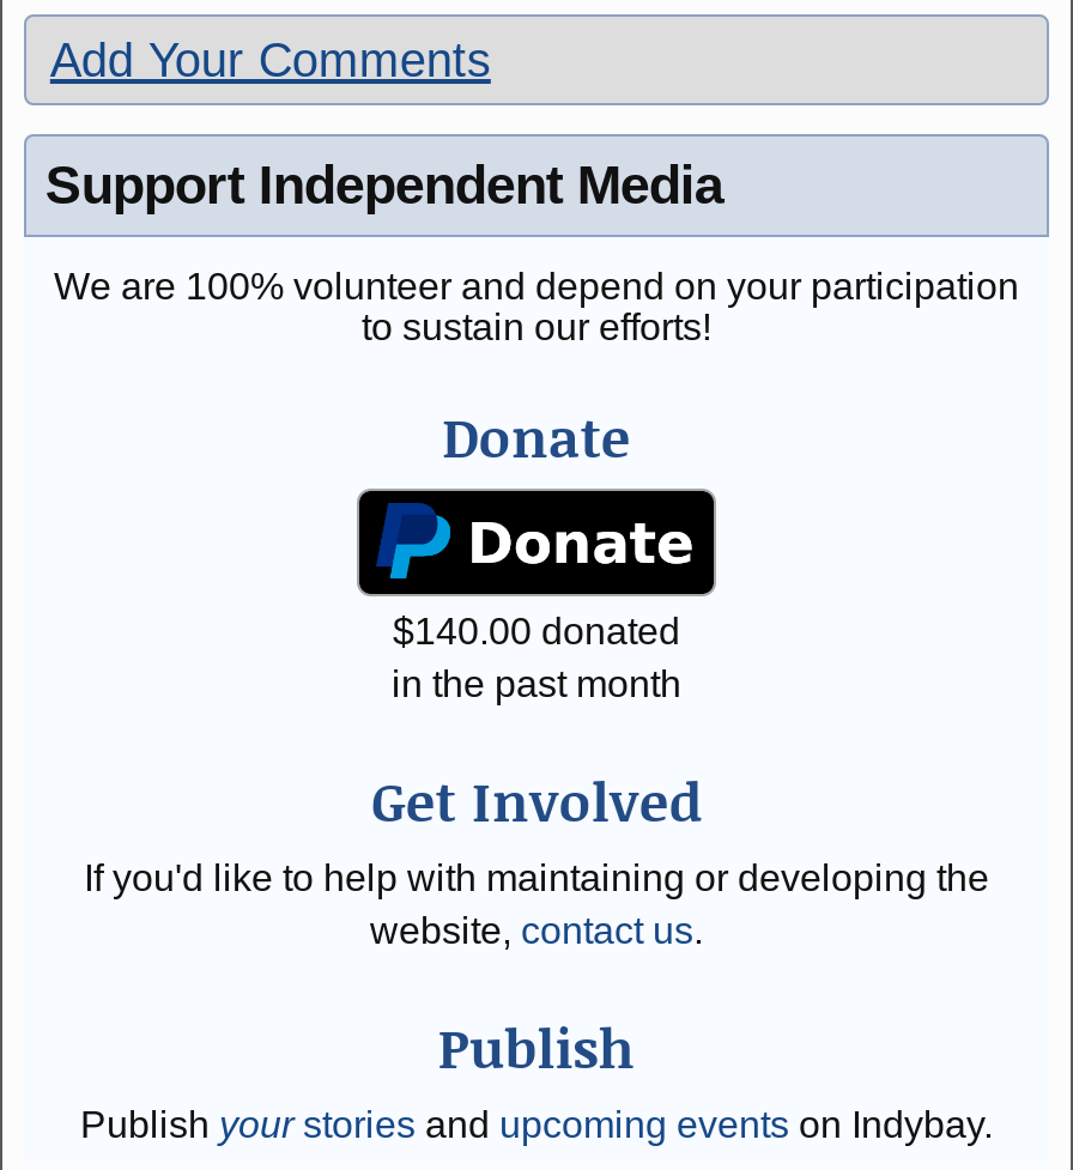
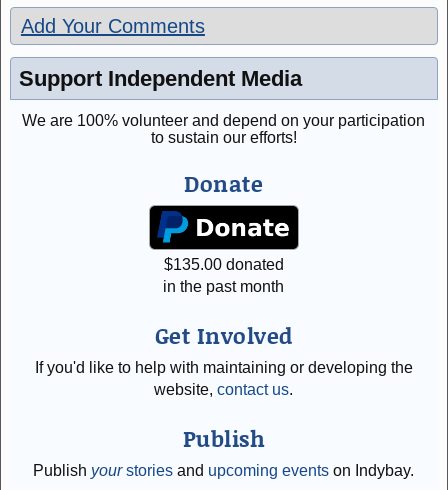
[393,610,680,651] $140.00 donated -> [164,256,284,273] $135.00 donated

